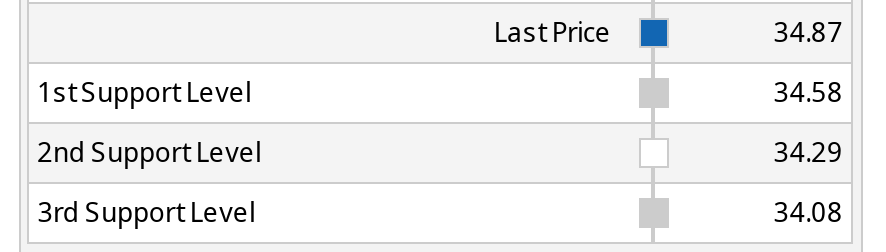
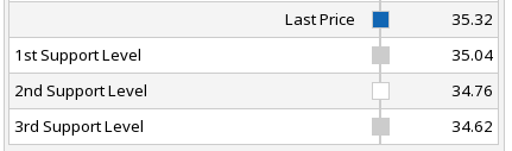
[773,14,843,50] 34.87 -> [452,8,493,29] 35.32
[773,74,843,110] 34.58 -> [452,44,493,65] 35.04
[773,134,843,170] 34.29 -> [452,79,493,101] 34.76
[773,194,843,230] 34.08 -> [452,115,493,136] 34.62

